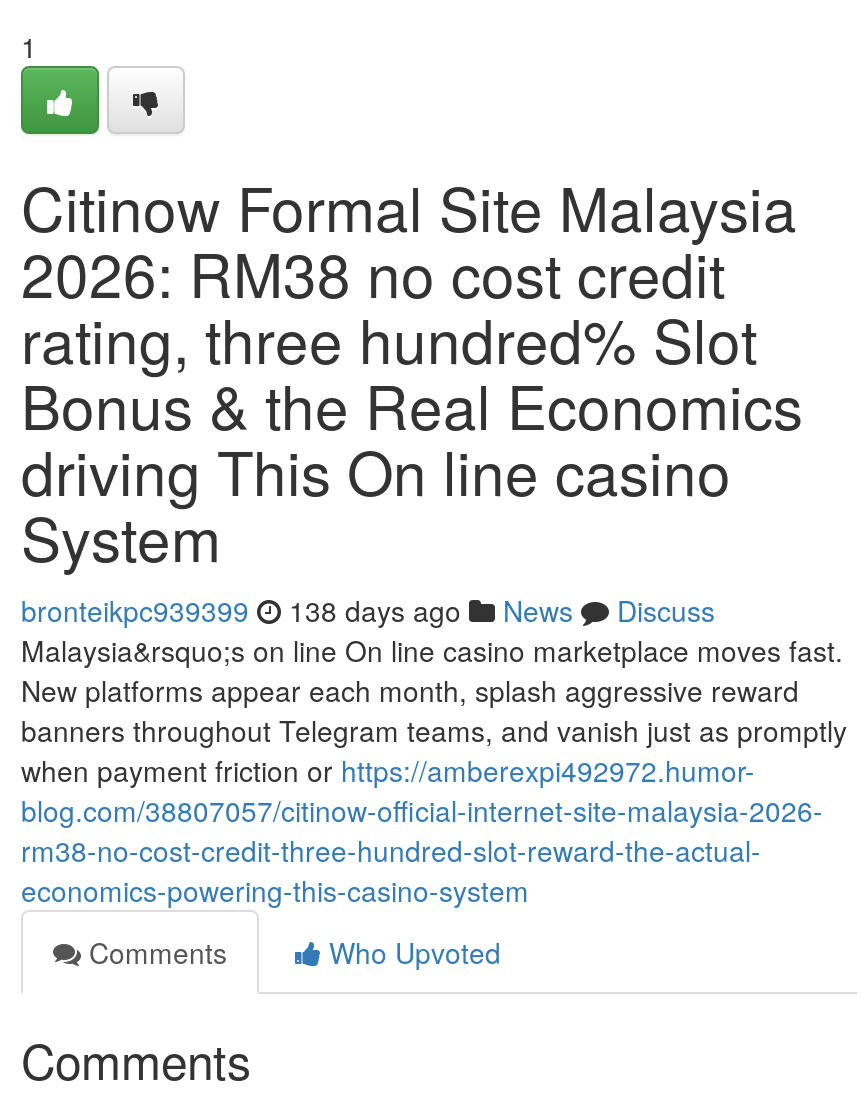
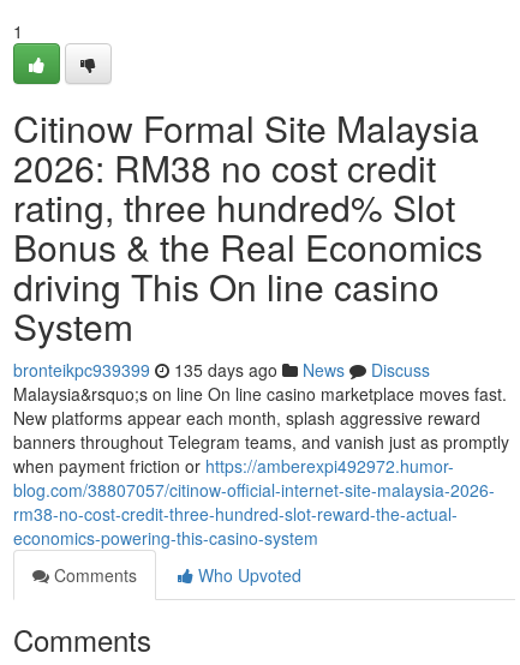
[21,590,715,630] bronteikpc939399 138 days ago News Discuss -> [13,358,430,382] bronteikpc939399 135 days ago News Discuss

